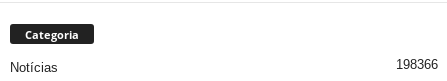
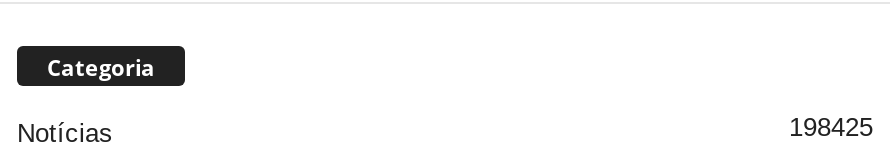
[396,56,438,71] 198366 -> [789,111,873,141] 198425

